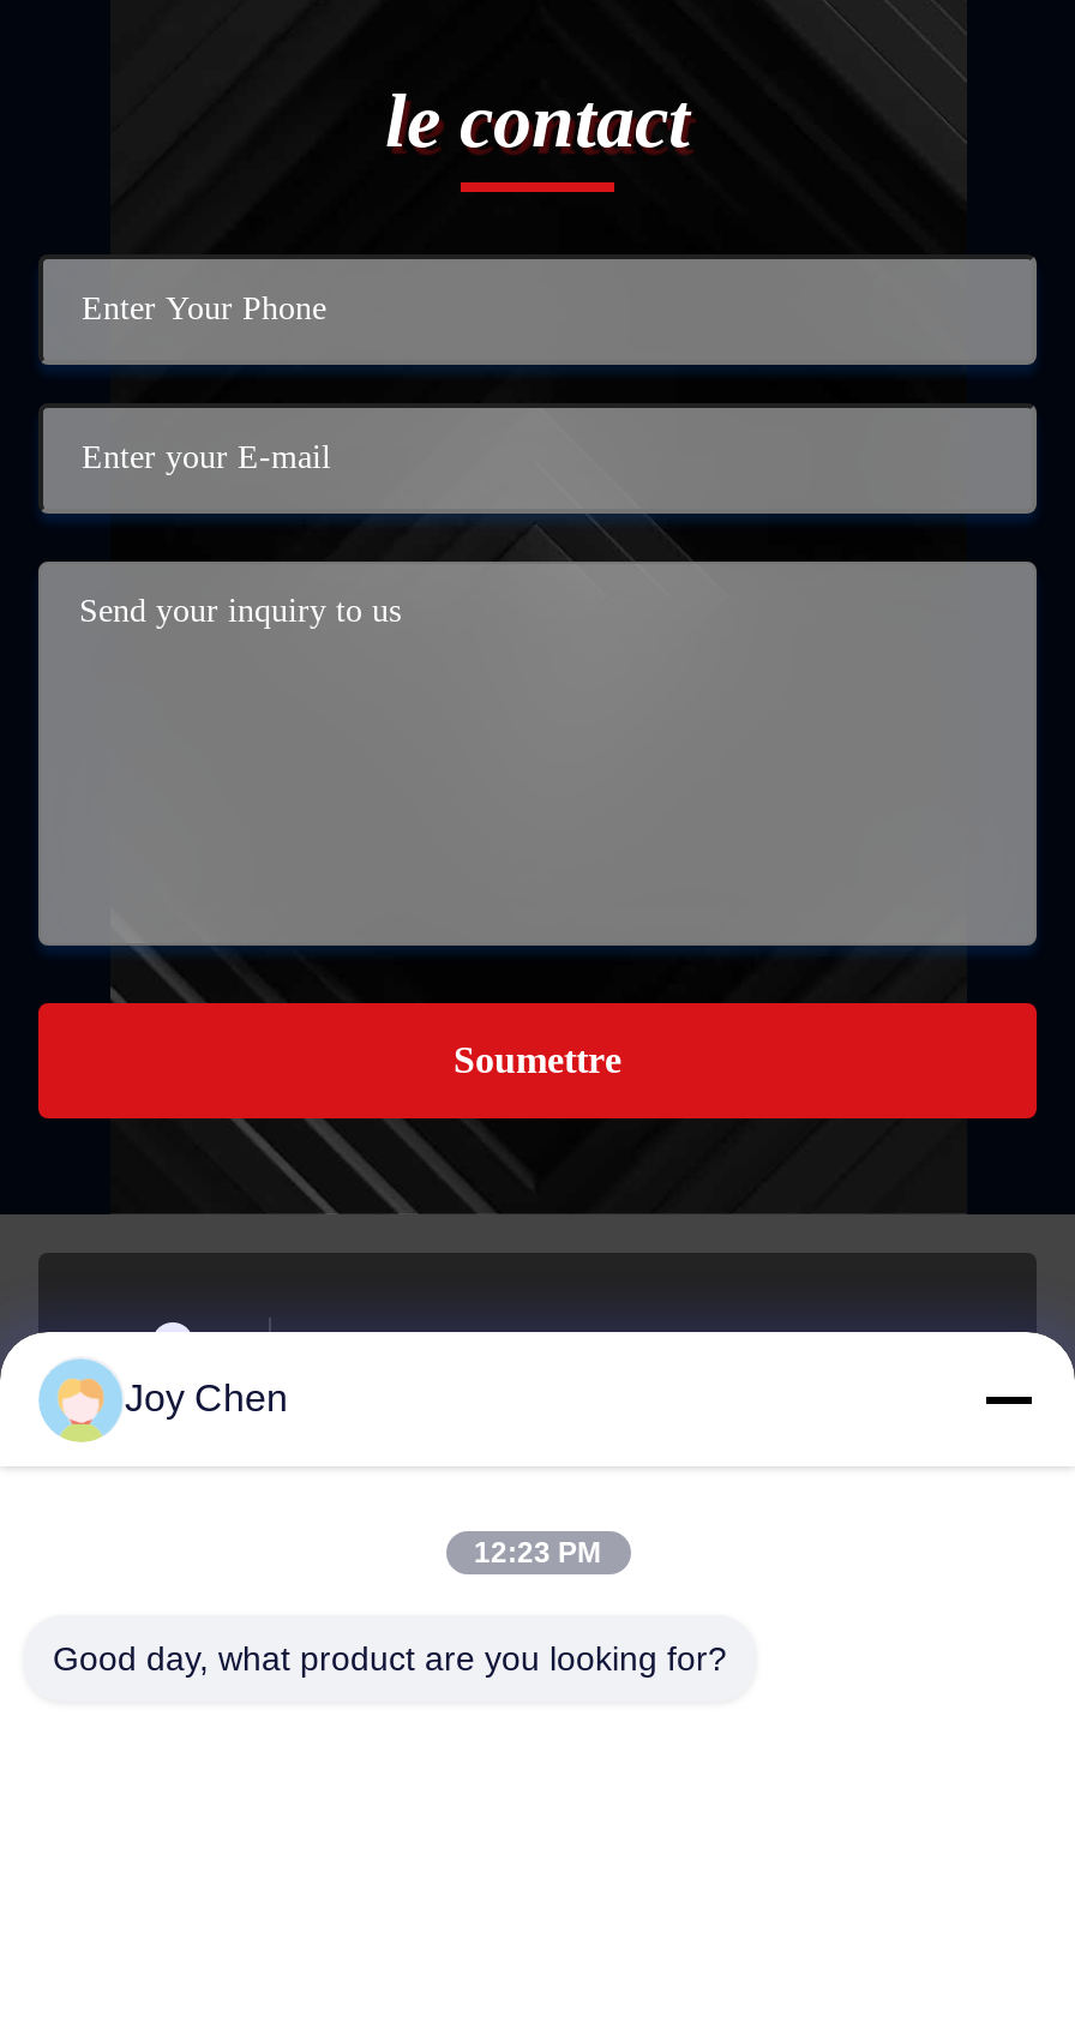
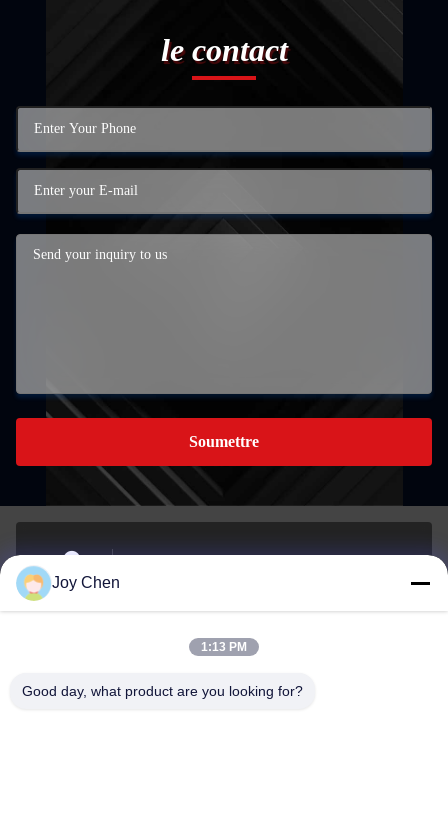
[474,1536,601,1570] 12:23 PM -> [201,640,247,654] 1:13 PM

